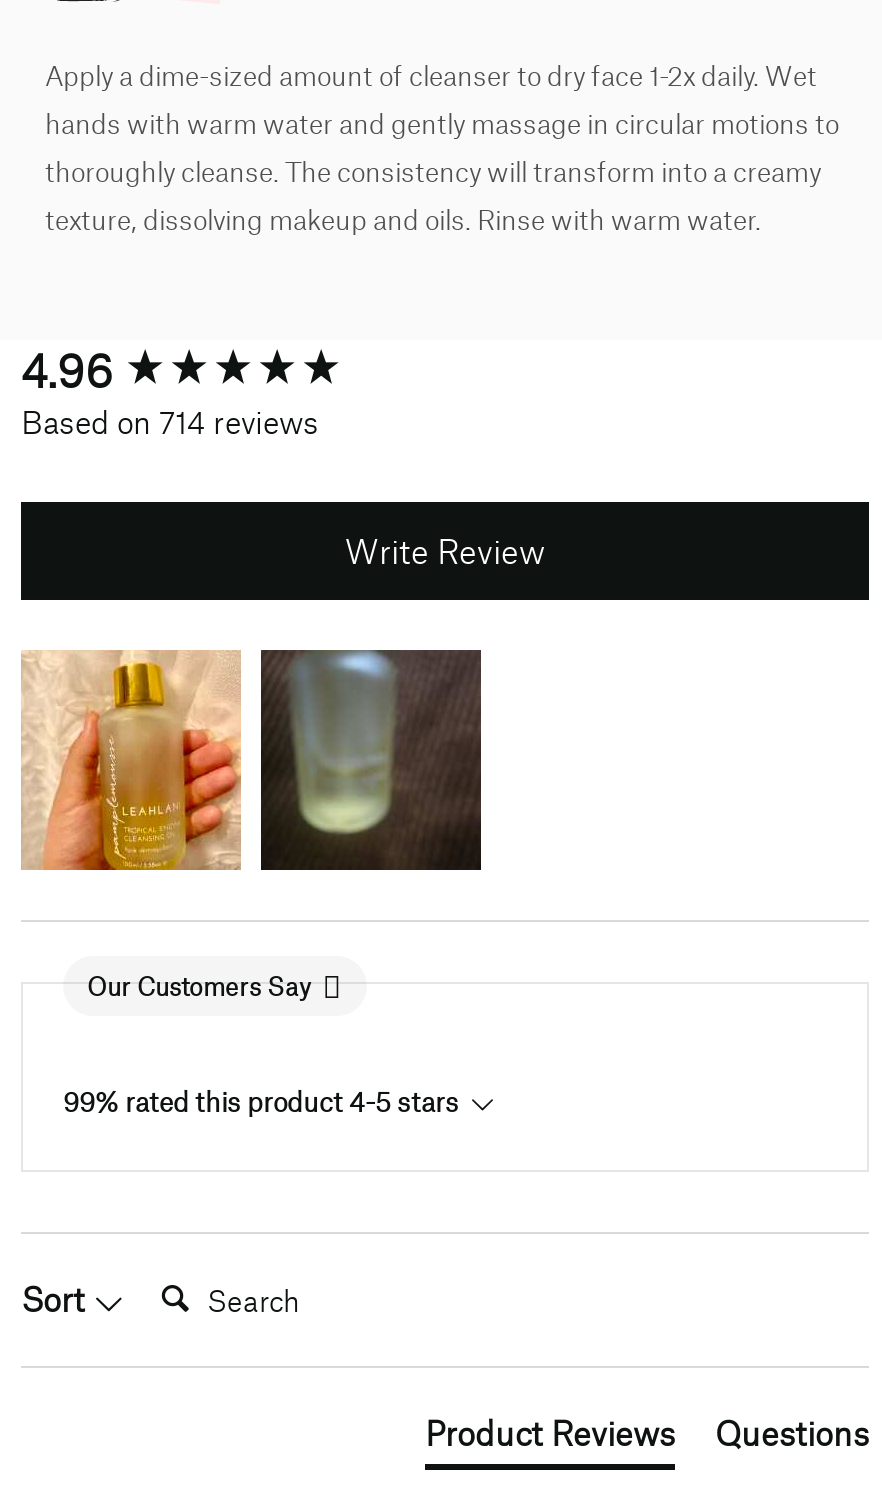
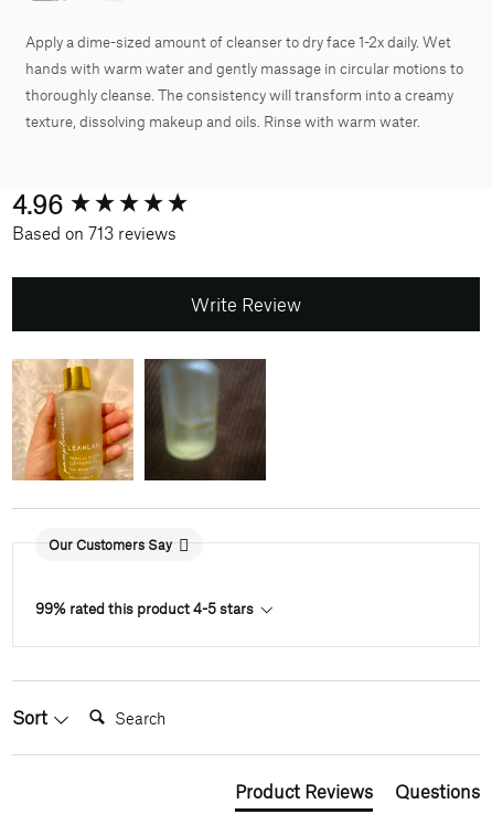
[21,403,319,441] Based on 714 reviews -> [12,222,177,243] Based on 713 reviews

